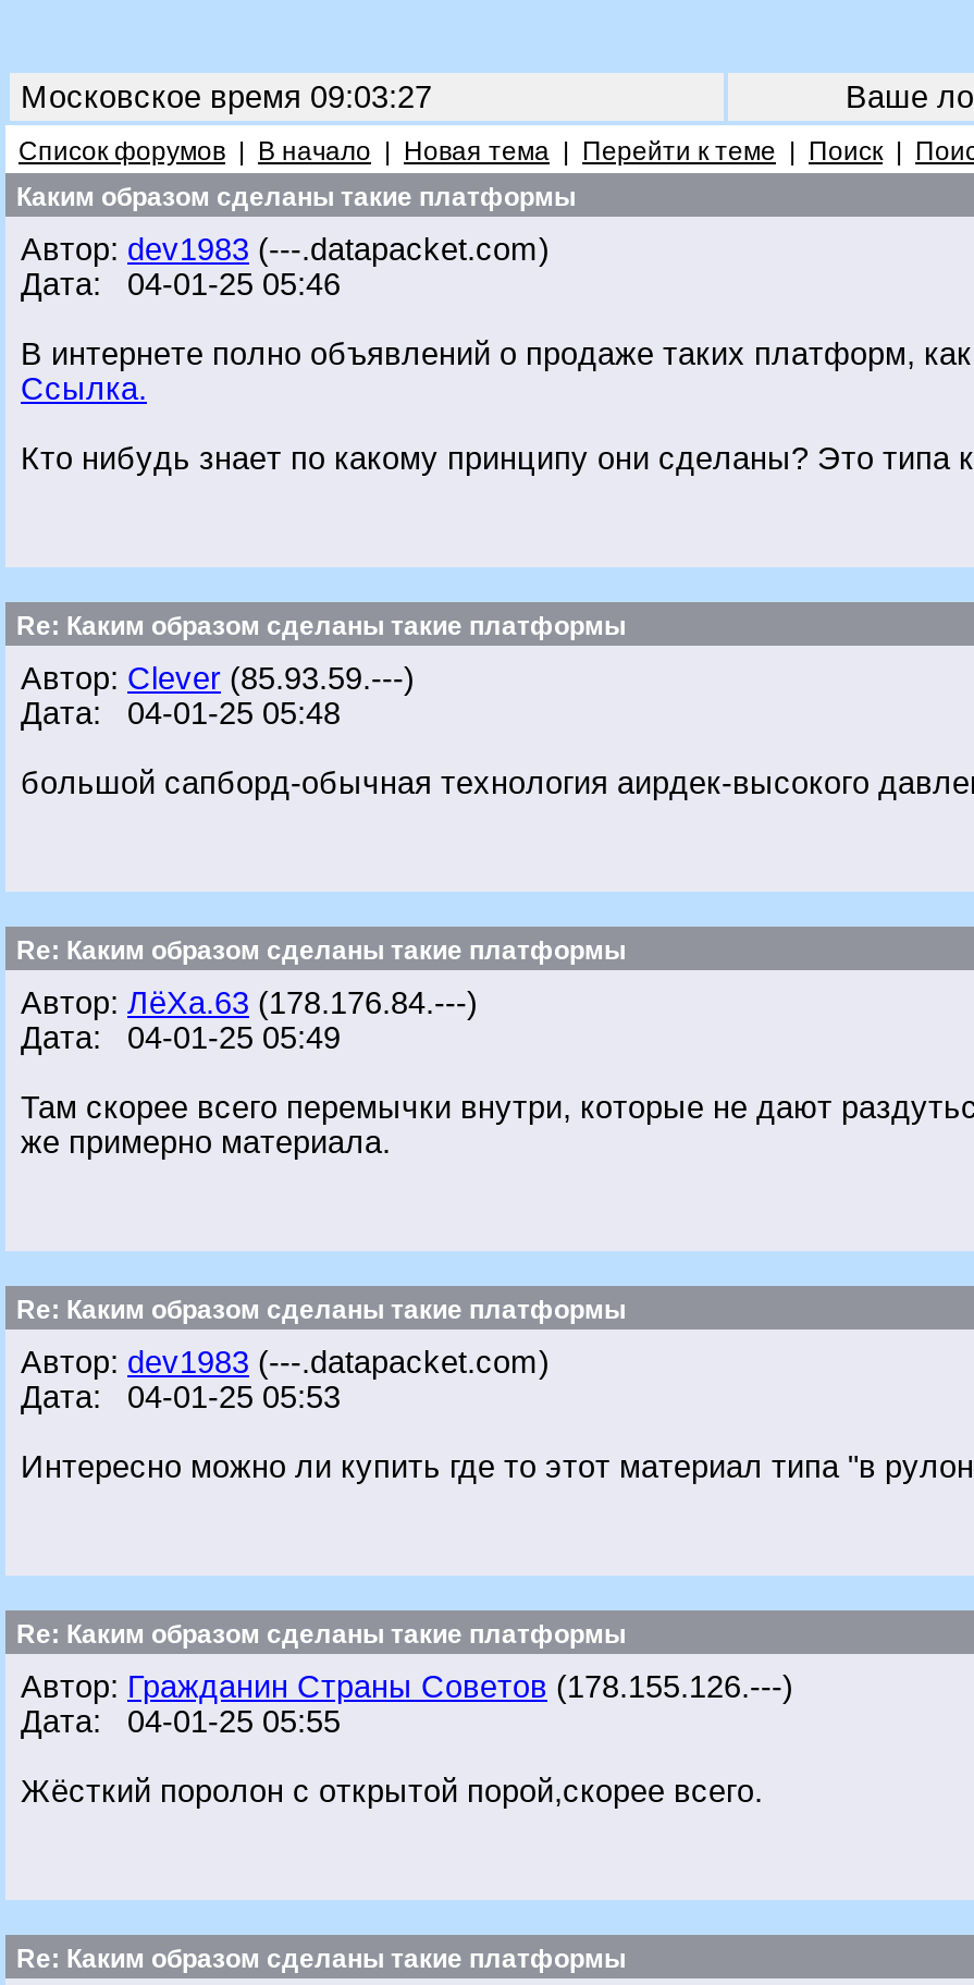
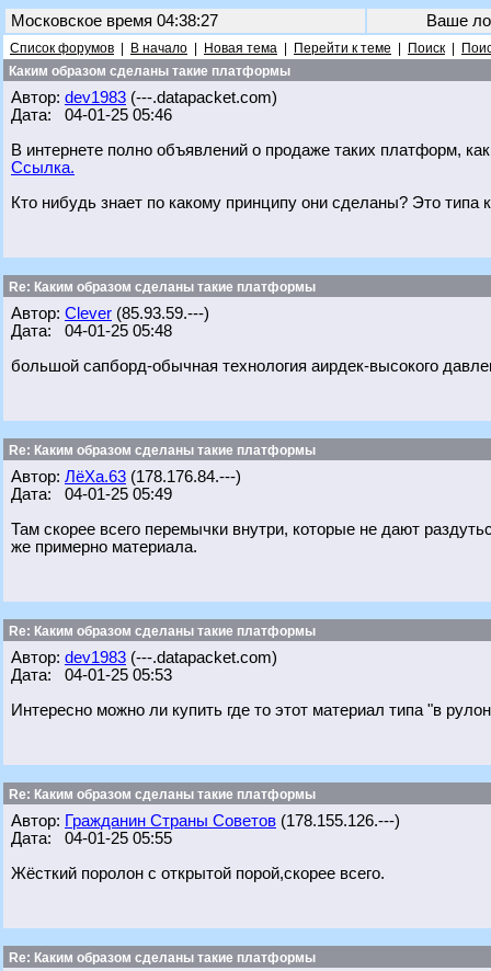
[12,79,441,114] Московское время 09:03:27 -> [7,12,222,30] Московское время 04:38:27

